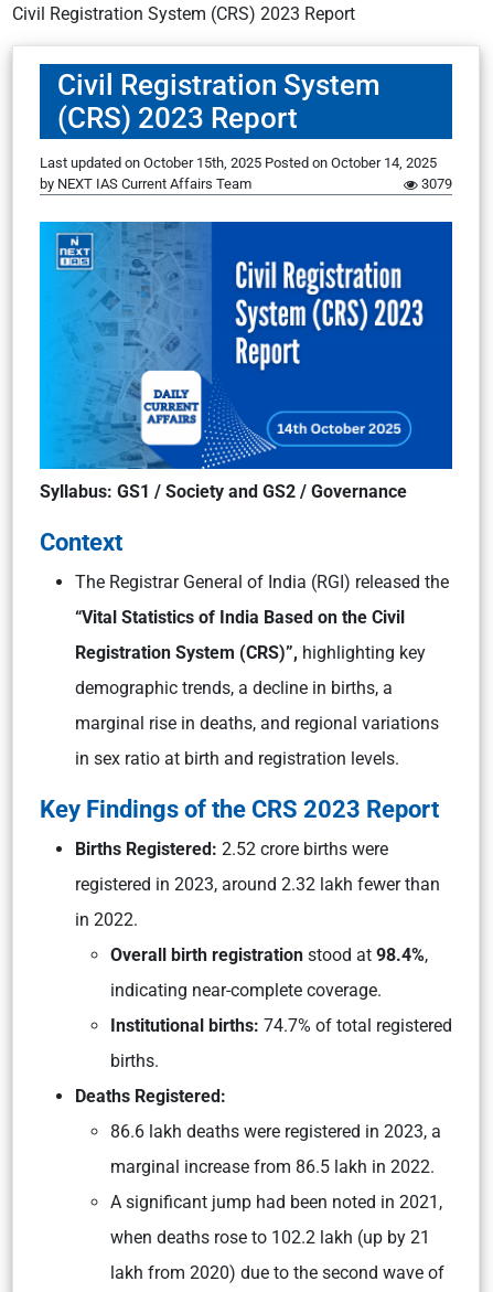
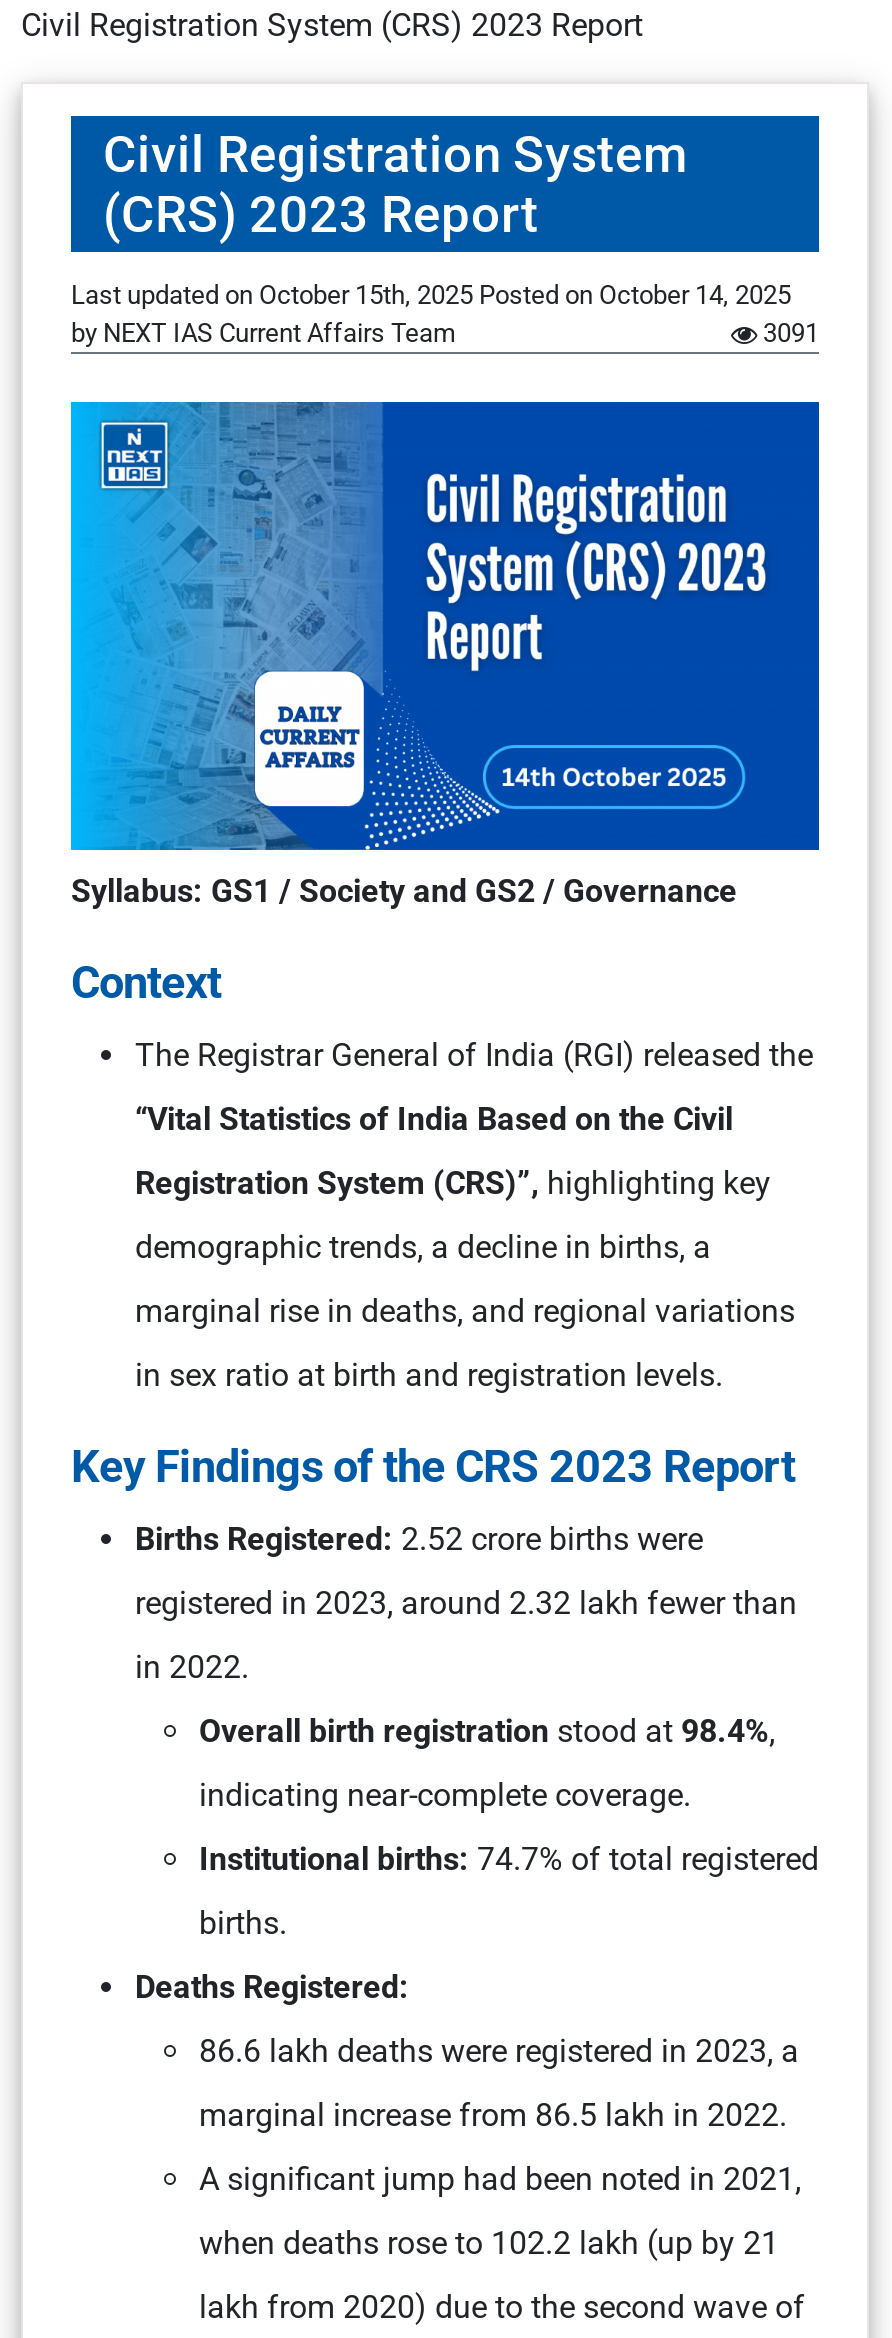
[418,175,452,192] 3079 -> [757,318,819,348] 3091

